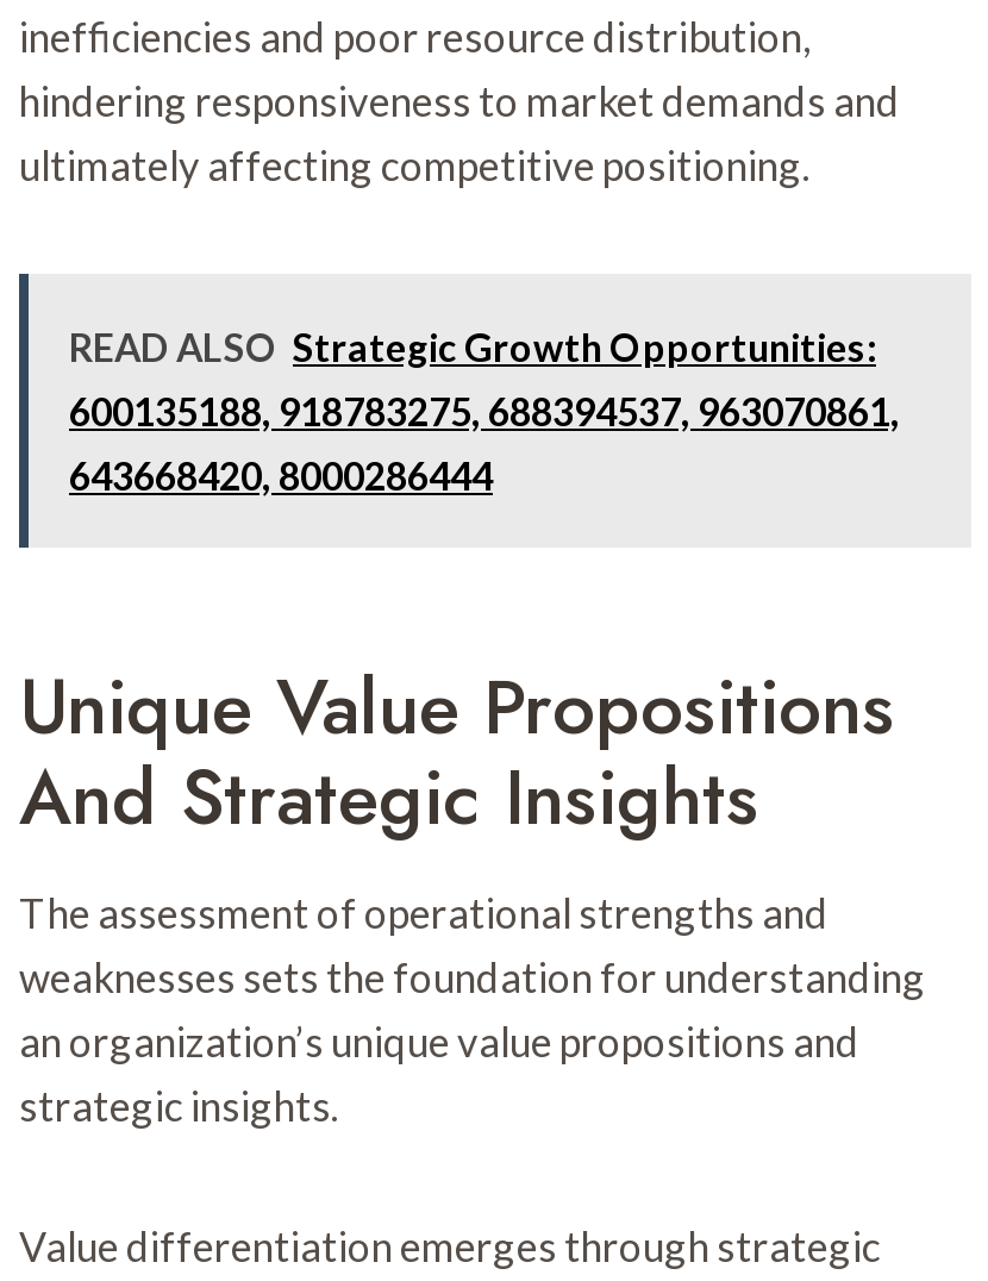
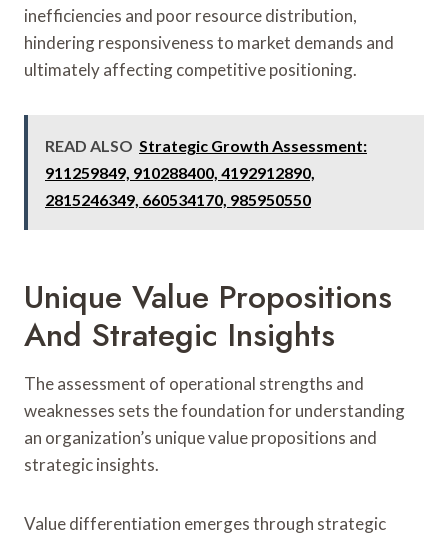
[69,323,900,497] READ ALSO Strategic Growth Opportunities: | 600135188, 918783275, 688394537, 963070861, | 643668420, 8000286444 -> [45,136,367,209] READ ALSO Strategic Growth Assessment: | 911259849, 910288400, 4192912890, | 2815246349, 660534170, 985950550

